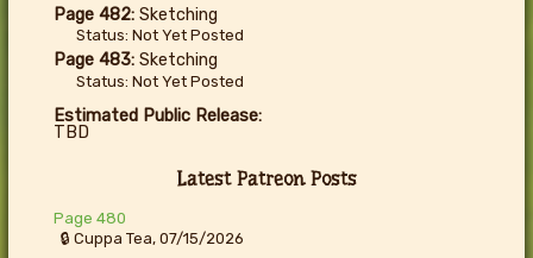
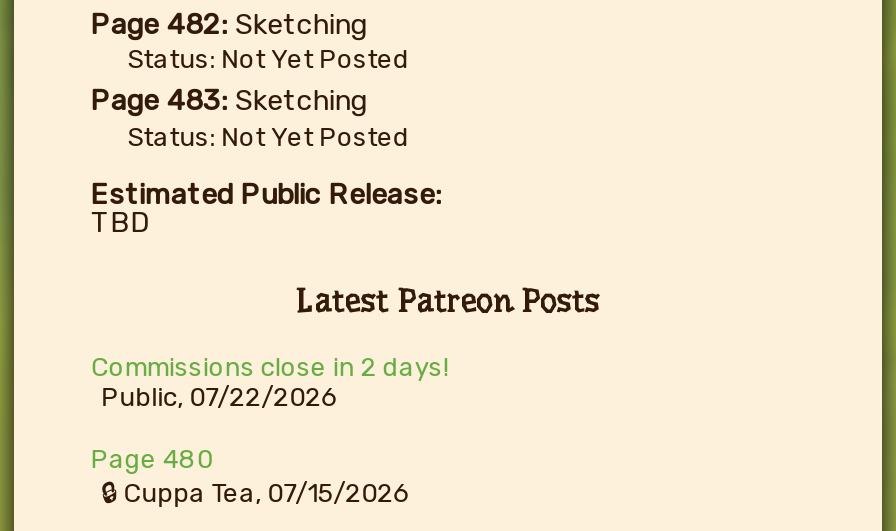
none -> [91,353,449,413] Commissions close in 2 days! | Public, 07/22/2026

